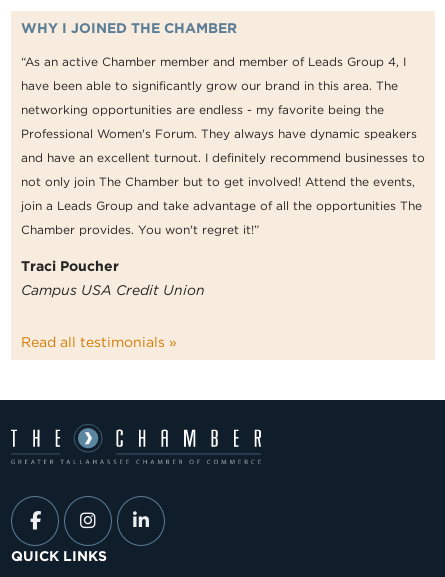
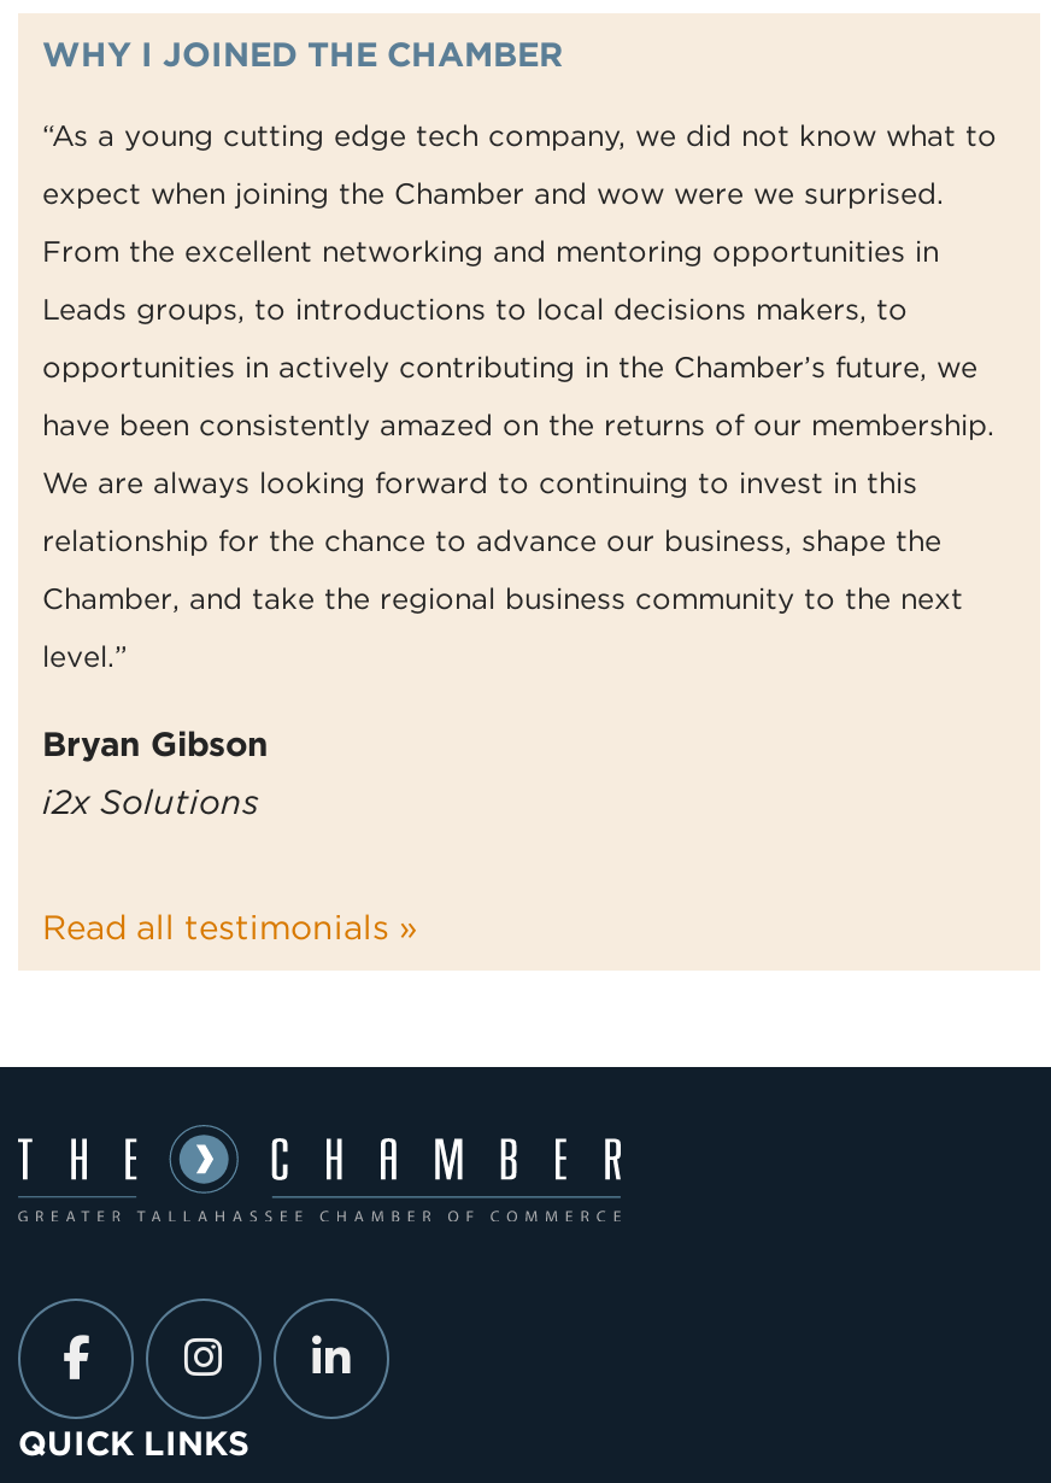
[21,54,425,298] “As an active Chamber member and member of Leads Group 4, I | have been able to significantly grow our brand in this area. The | networking opportunities are endless - my favorite being the | Professional Women's Forum. They always have dynamic speakers | and have an excellent turnout. I definitely recommend businesses to | not only join The Chamber but to get involved! Attend the events, | join a Leads Group and take advantage of all the opportunities The | Chamber provides. You won't regret it!” | Traci Poucher | Campus USA Credit Union -> [42,116,997,820] “As a young cutting edge tech company, we did not know what to | expect when joining the Chamber and wow were we surprised. | From the excellent networking and mentoring opportunities in | Leads groups, to introductions to local decisions makers, to | opportunities in actively contributing in the Chamber’s future, we | have been consistently amazed on the returns of our membership. | We are always looking forward to continuing to invest in this | relationship for the chance to advance our business, shape the | Chamber, and take the regional business community to the next | level.” | Bryan Gibson | i2x Solutions

